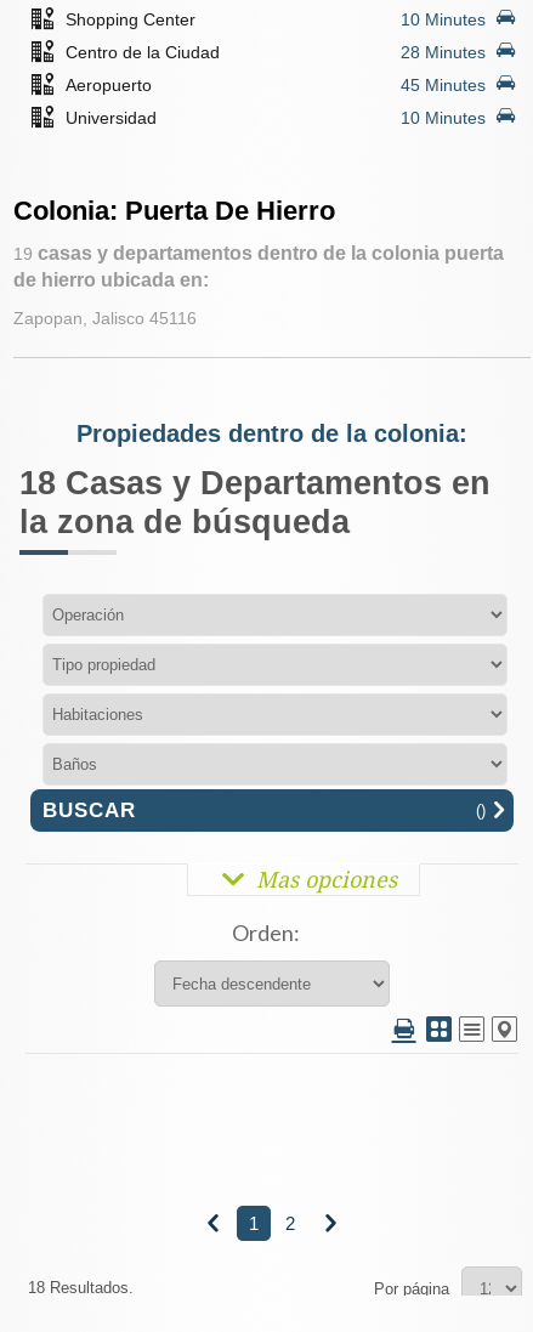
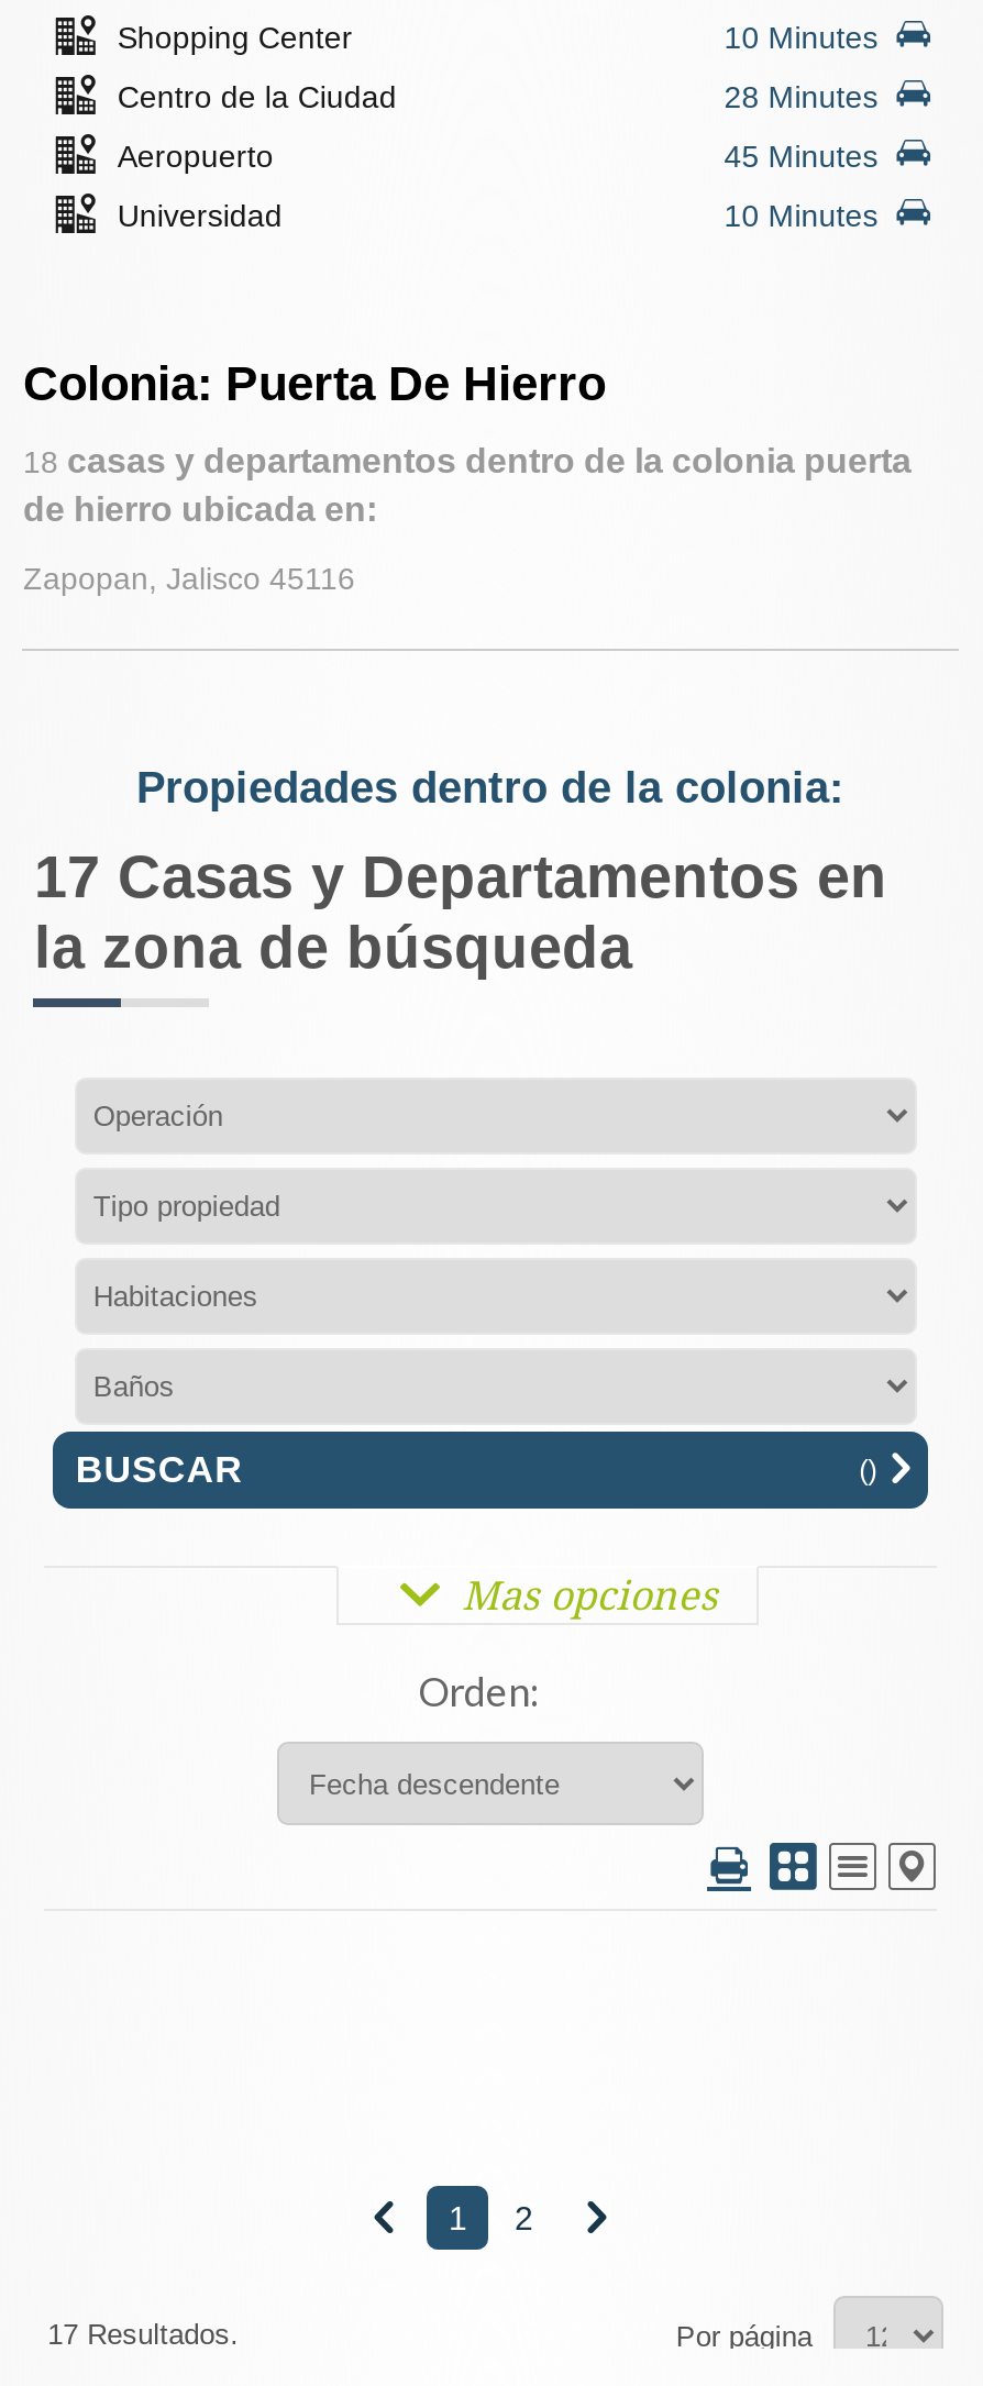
[14,243,504,264] 19 casas y departamentos dentro de la colonia puerta -> [23,443,912,480] 18 casas y departamentos dentro de la colonia puerta
[20,466,491,502] 18 Casas y Departamentos en -> [34,845,887,911] 17 Casas y Departamentos en
[27,1279,133,1297] 18 Resultados. -> [48,2318,239,2351] 17 Resultados.

